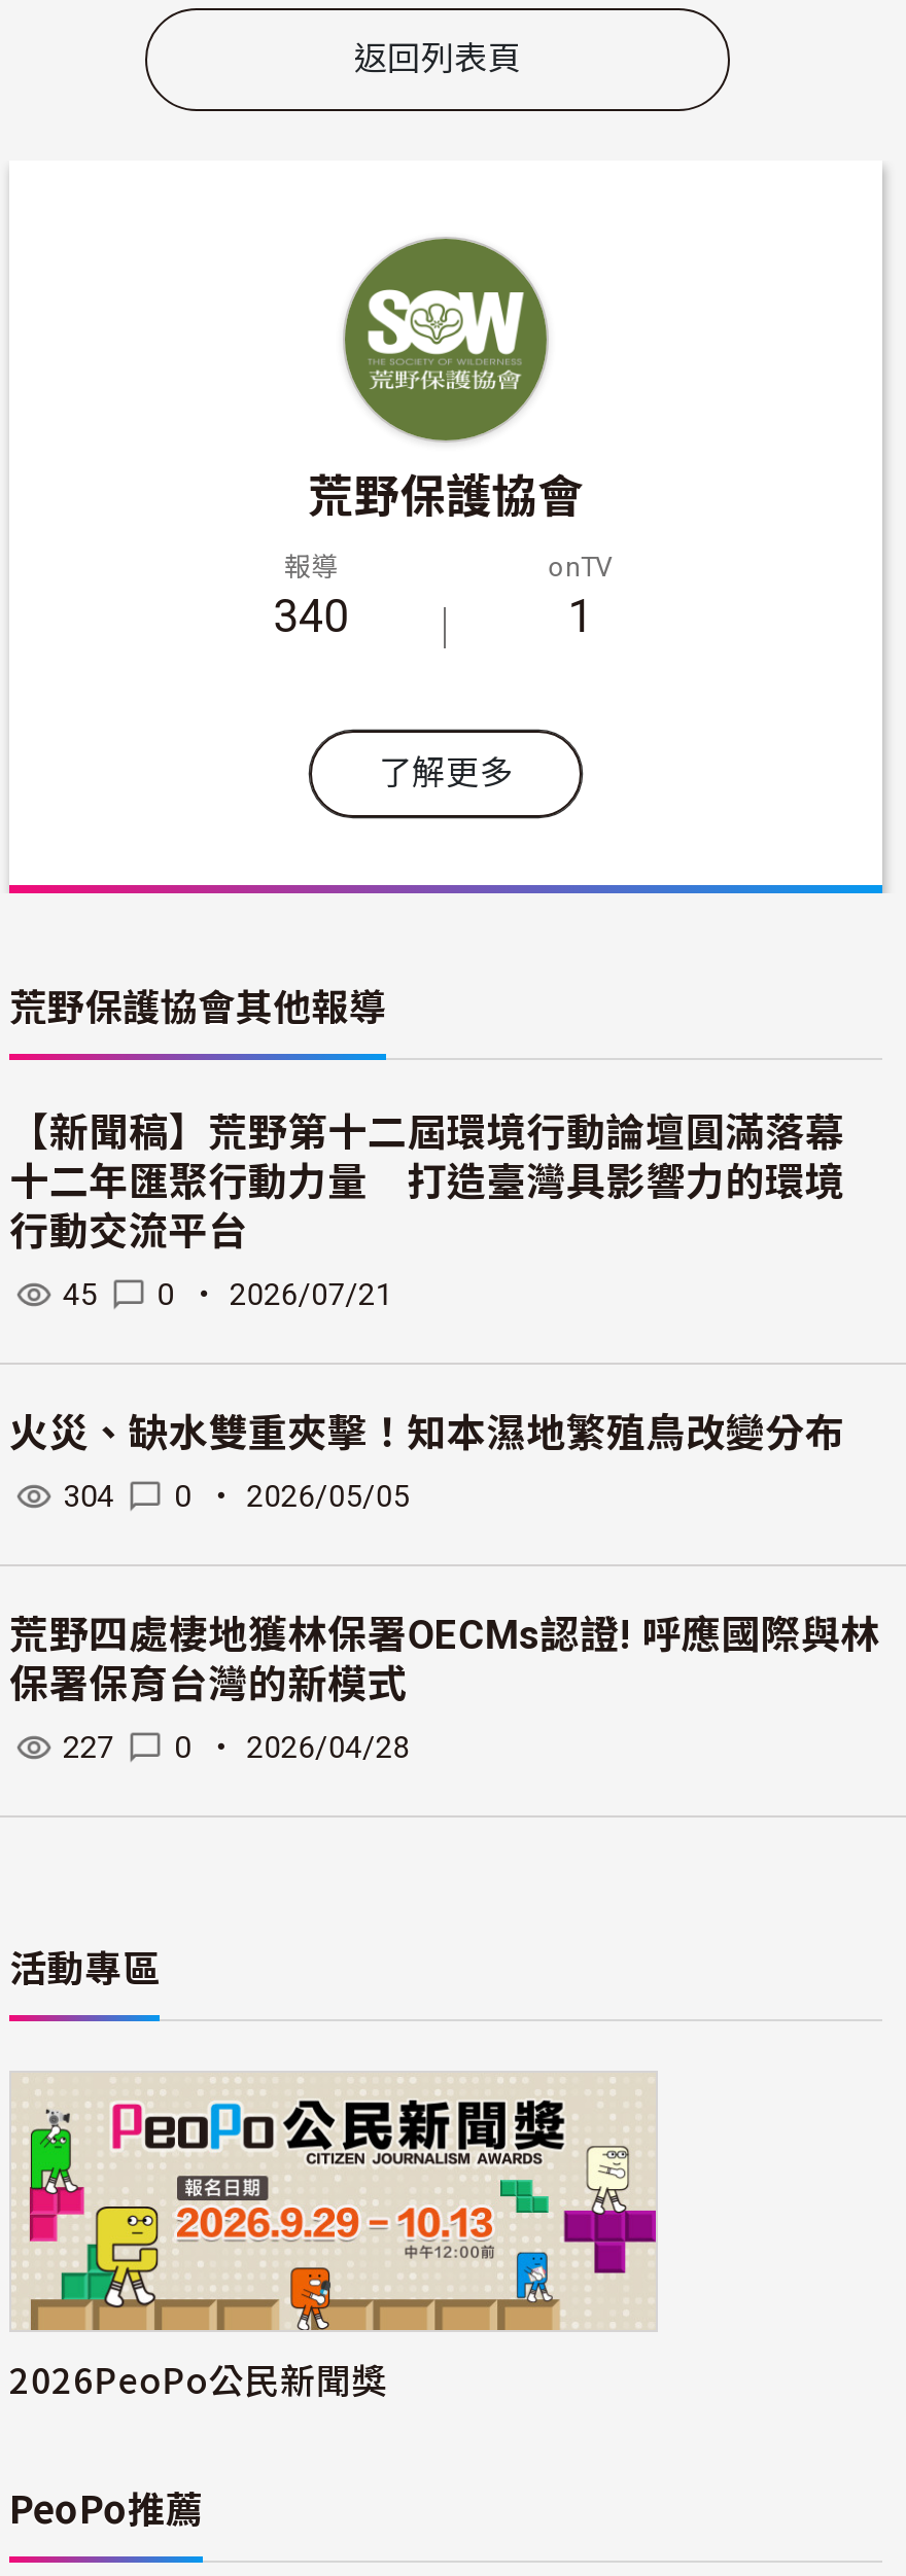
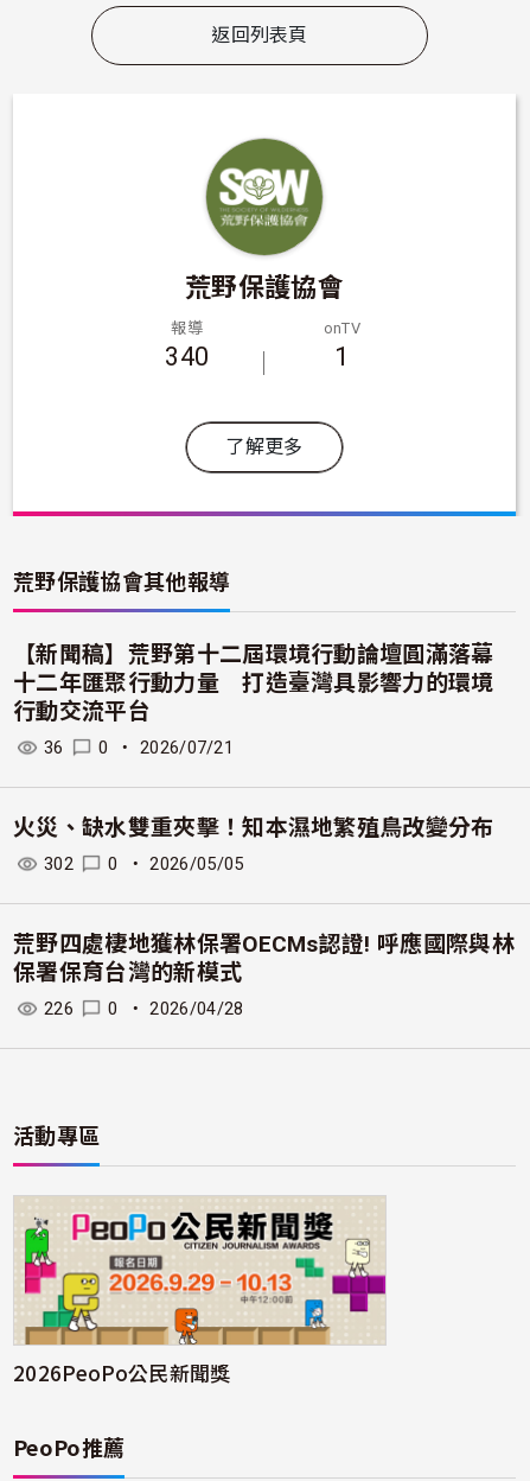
[63,1276,392,1313] 45 0 ・2026/07/21 -> [44,737,234,758] 36 0 ・2026/07/21
[63,1477,410,1515] 304 0 ・2026/05/05 -> [44,853,244,874] 302 0 ・2026/05/05
[63,1729,410,1766] 227 0 ・2026/04/28 -> [44,998,244,1019] 226 0 ・2026/04/28

